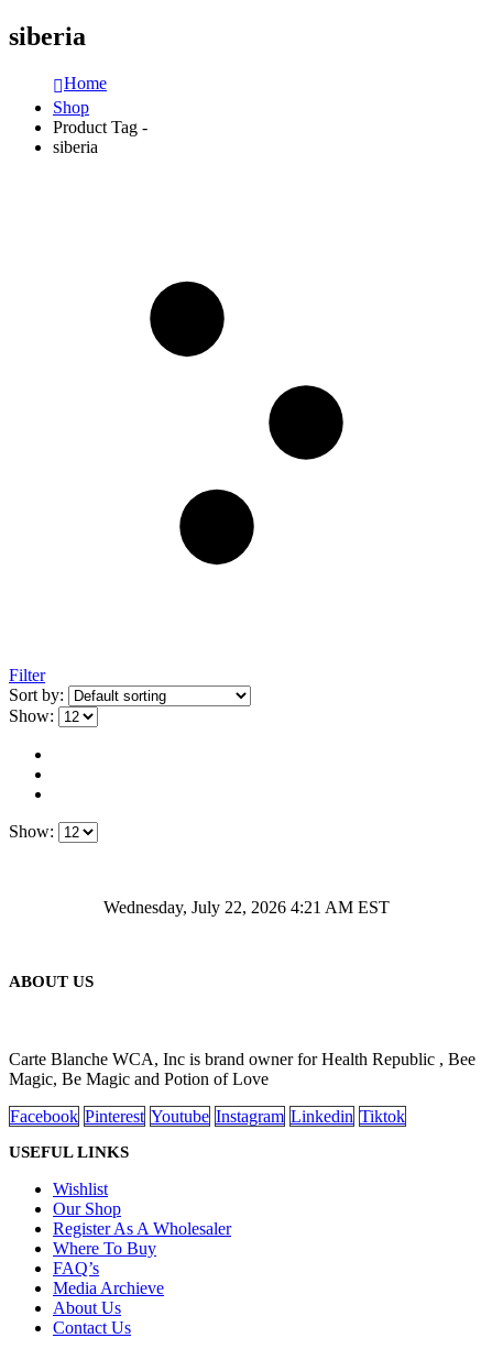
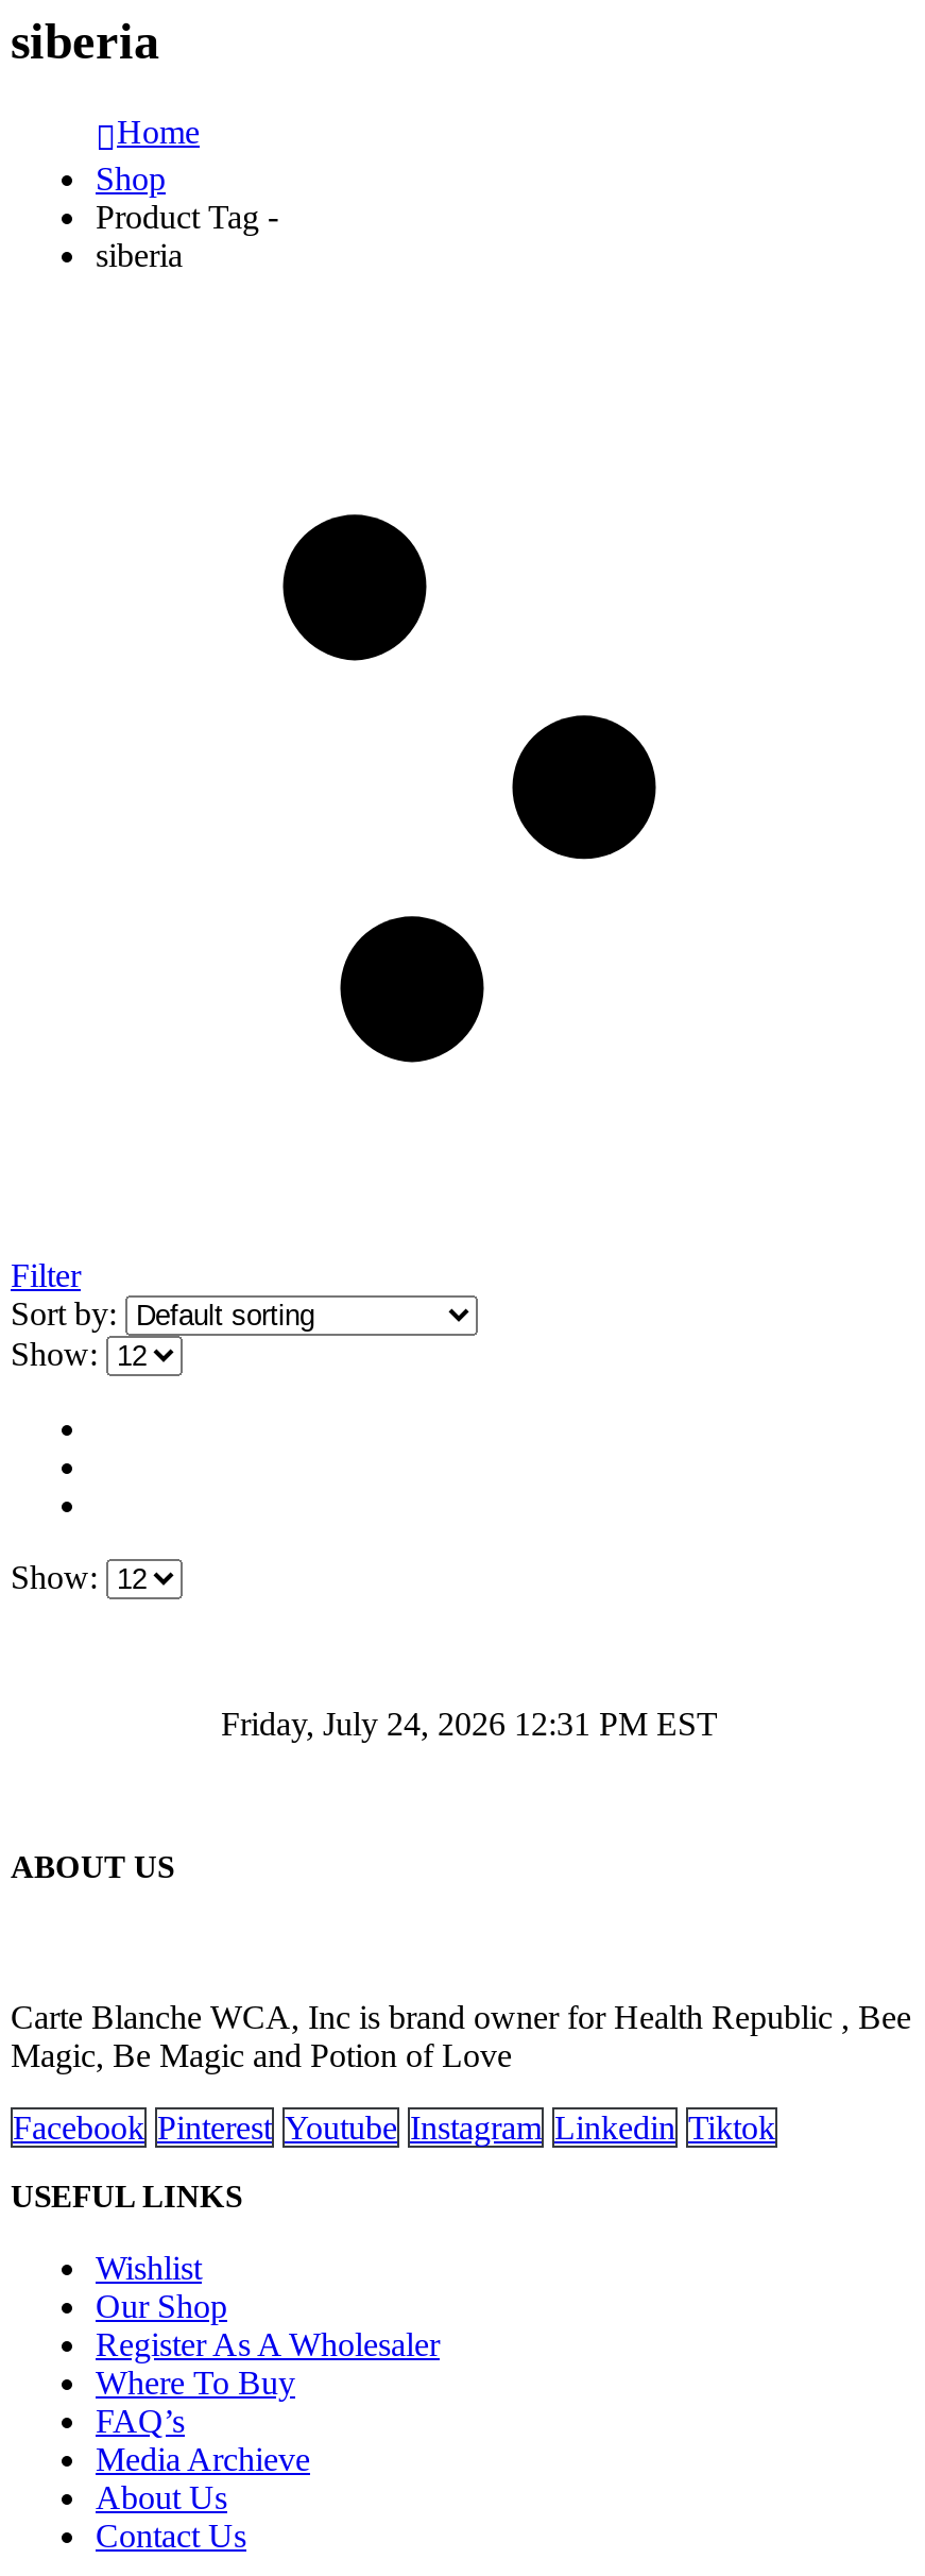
[103,898,390,916] Wednesday, July 22, 2026 4:21 AM EST -> [221,1705,718,1741] Friday, July 24, 2026 12:31 PM EST

